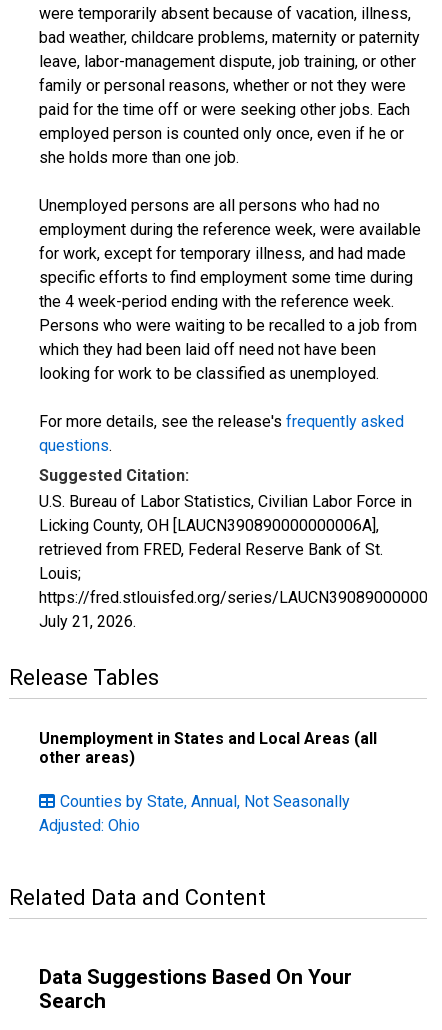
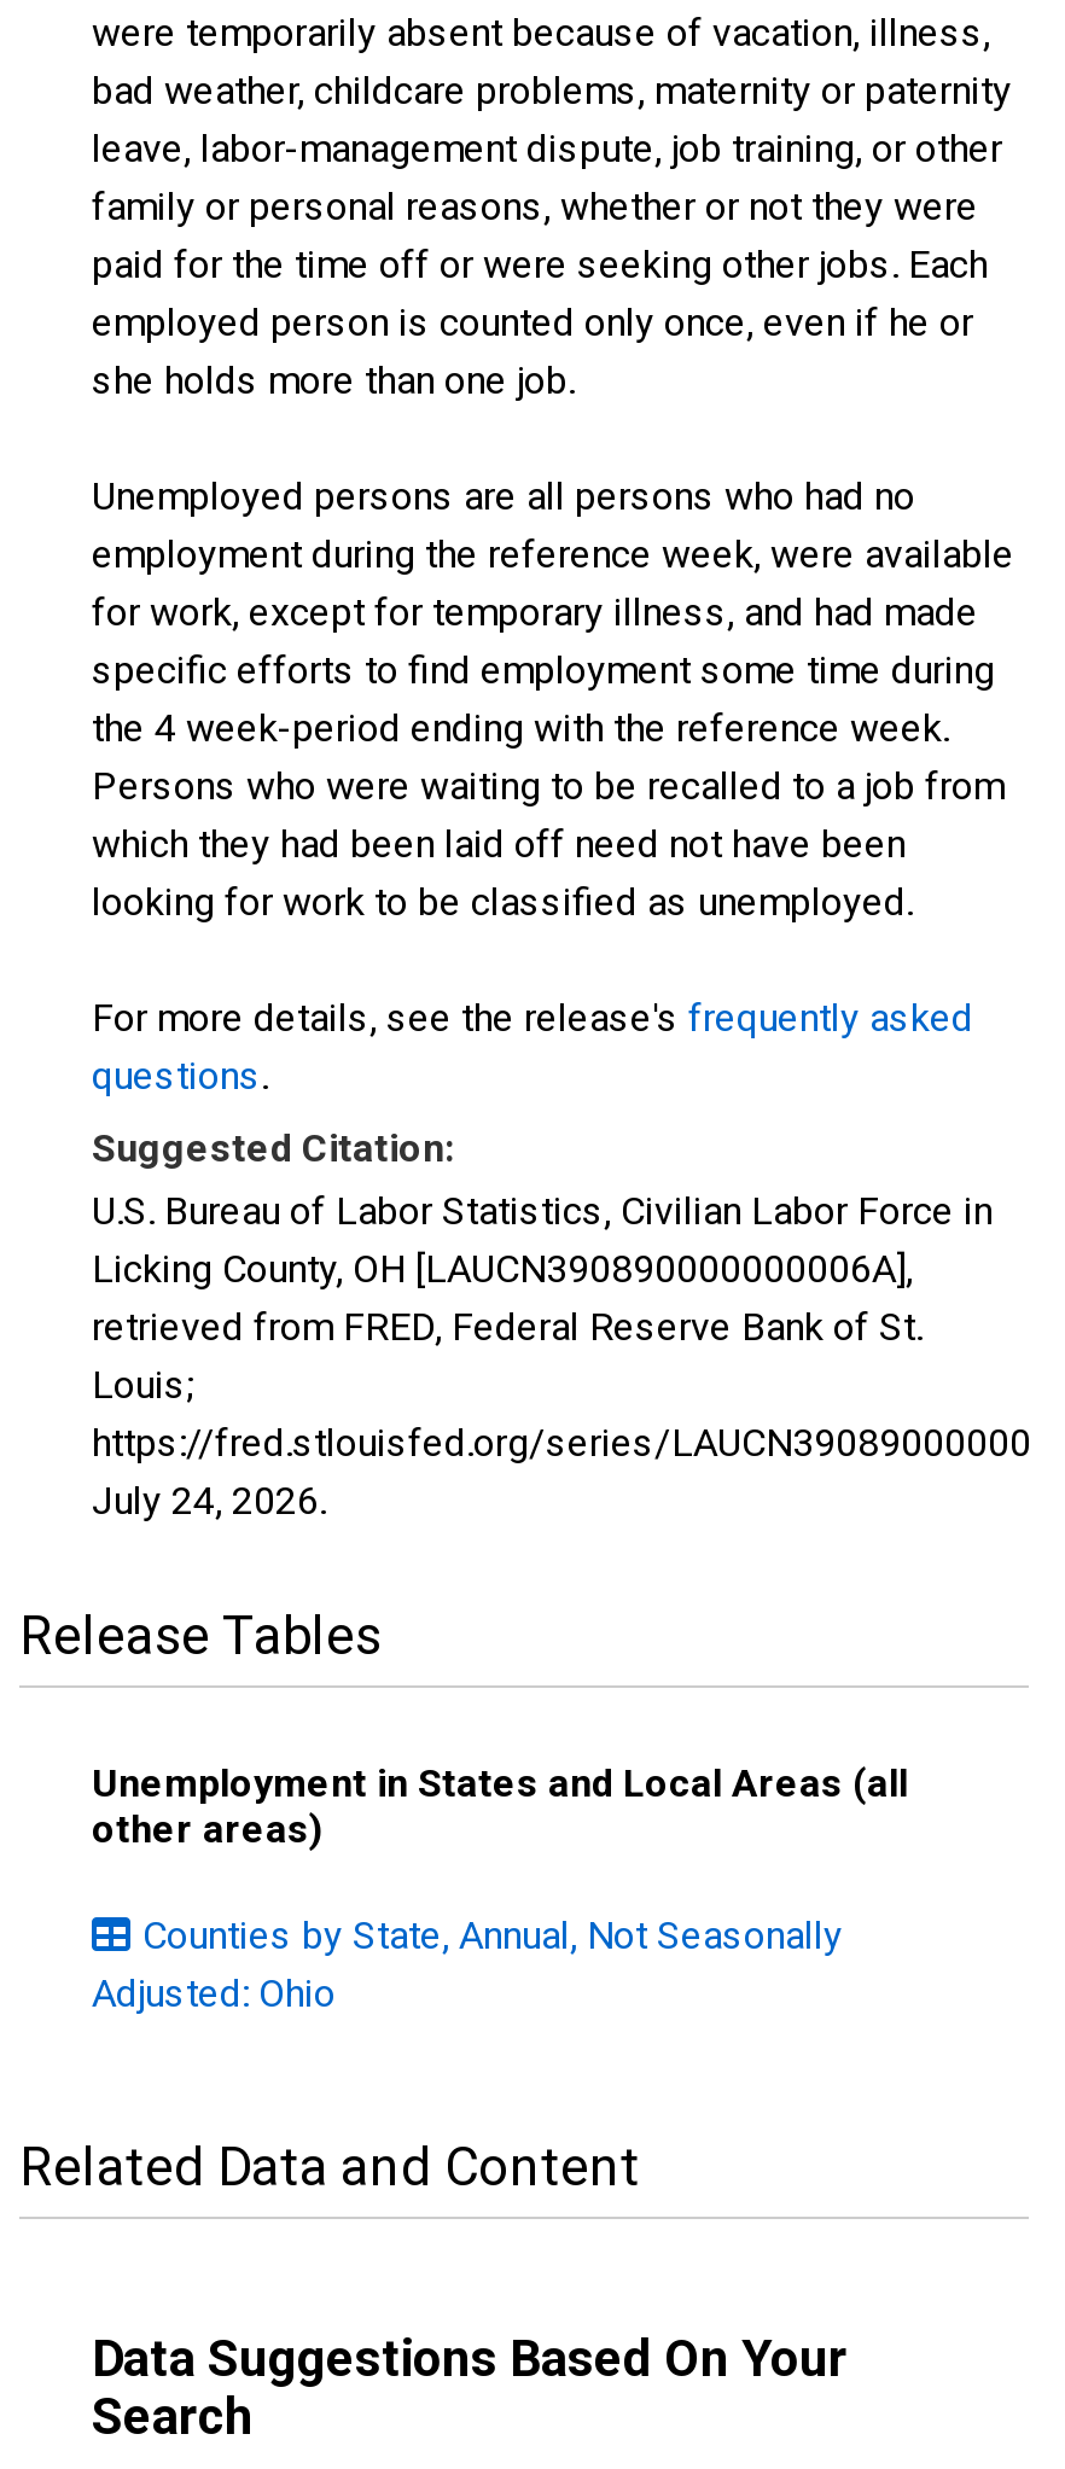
[39,612,136,631] July 21, 2026. -> [92,1478,326,1524] July 24, 2026.

